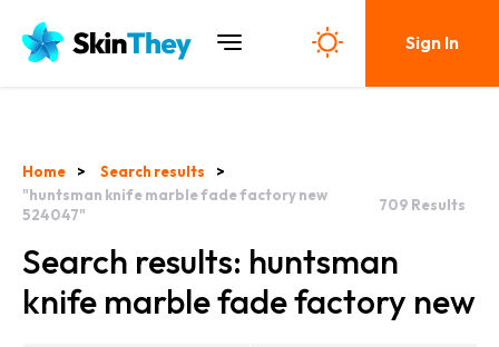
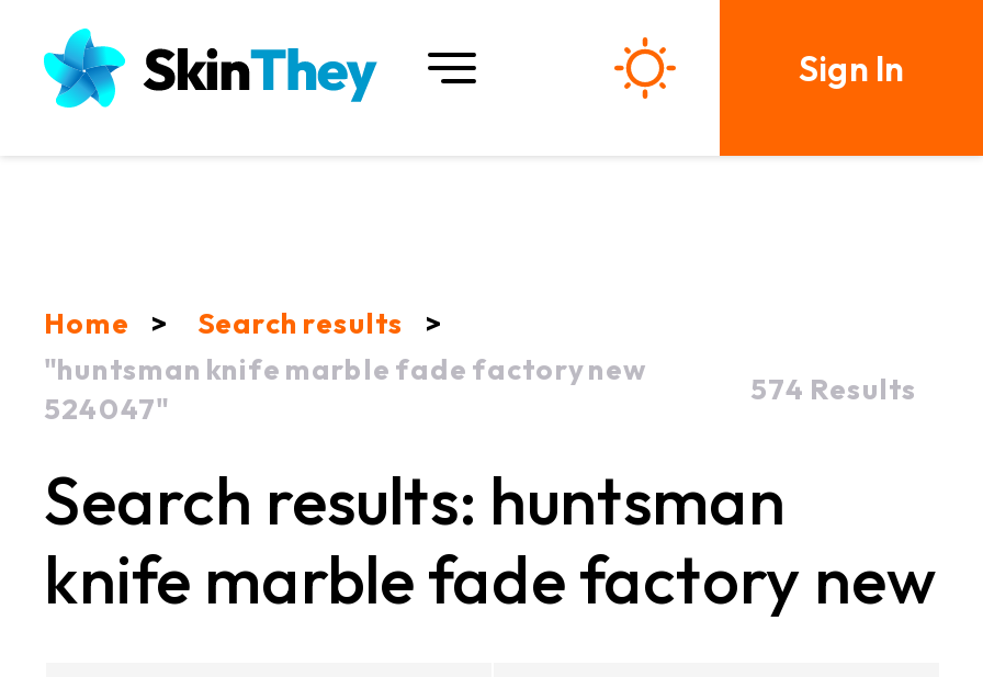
[379,196,466,214] 709 Results -> [750,371,917,406] 574 Results

